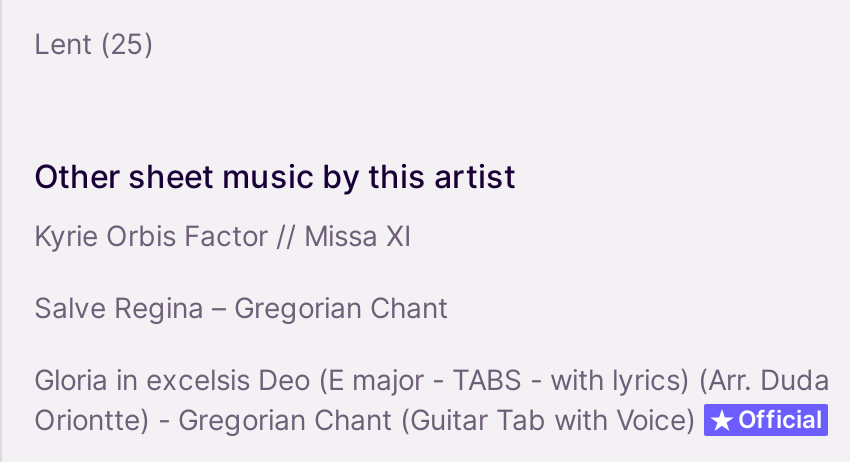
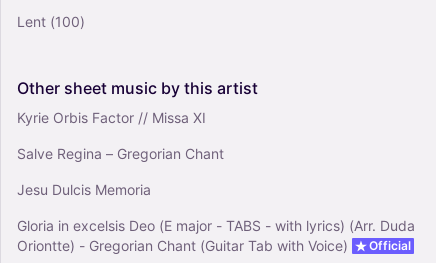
[34,25,154,59] Lent (25) -> [17,12,85,29] Lent (100)
none -> [17,180,151,197] Jesu Dulcis Memoria

